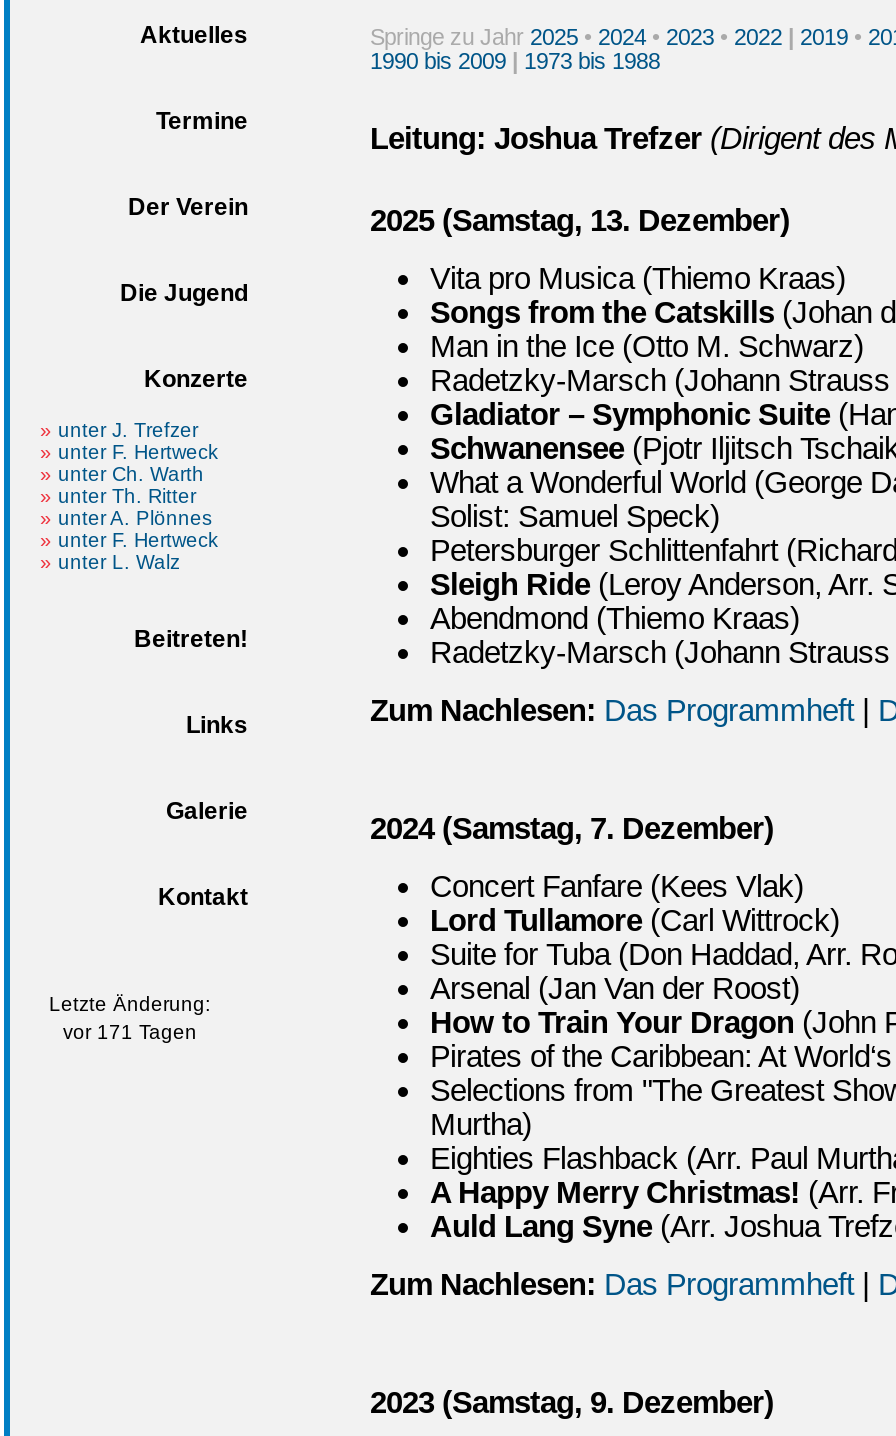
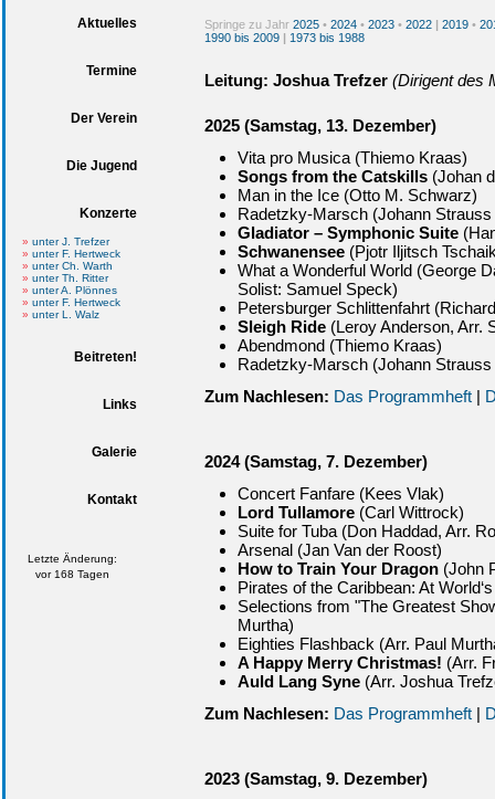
[63,1021,197,1043] vor 171 Tagen -> [35,568,109,580] vor 168 Tagen

